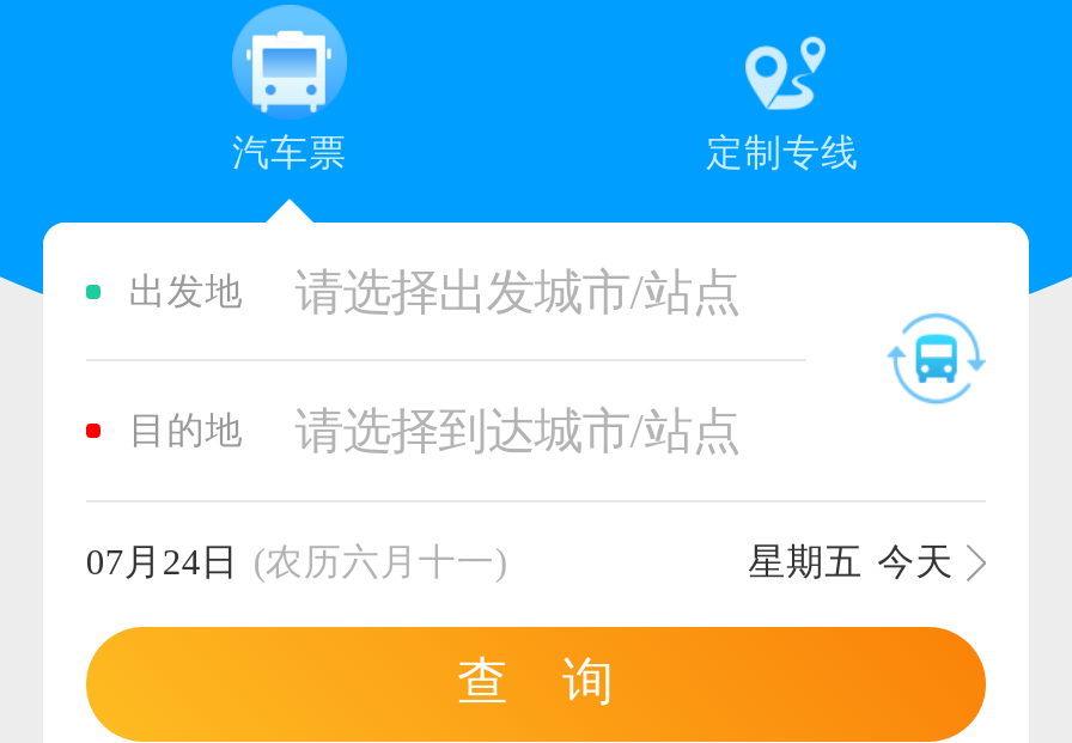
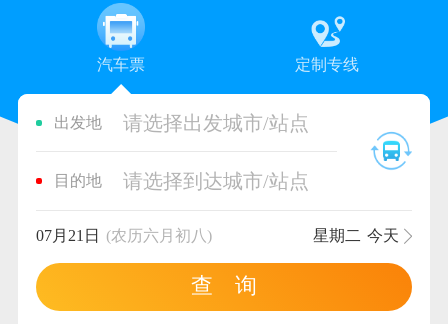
[86,542,507,582] 07月24日 (农历六月十一) -> [36,227,212,244] 07月21日 (农历六月初八)
[748,542,954,582] 星期五 今天 -> [313,227,399,244] 星期二 今天

